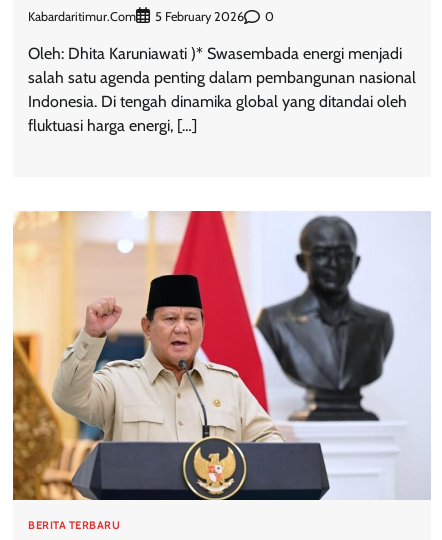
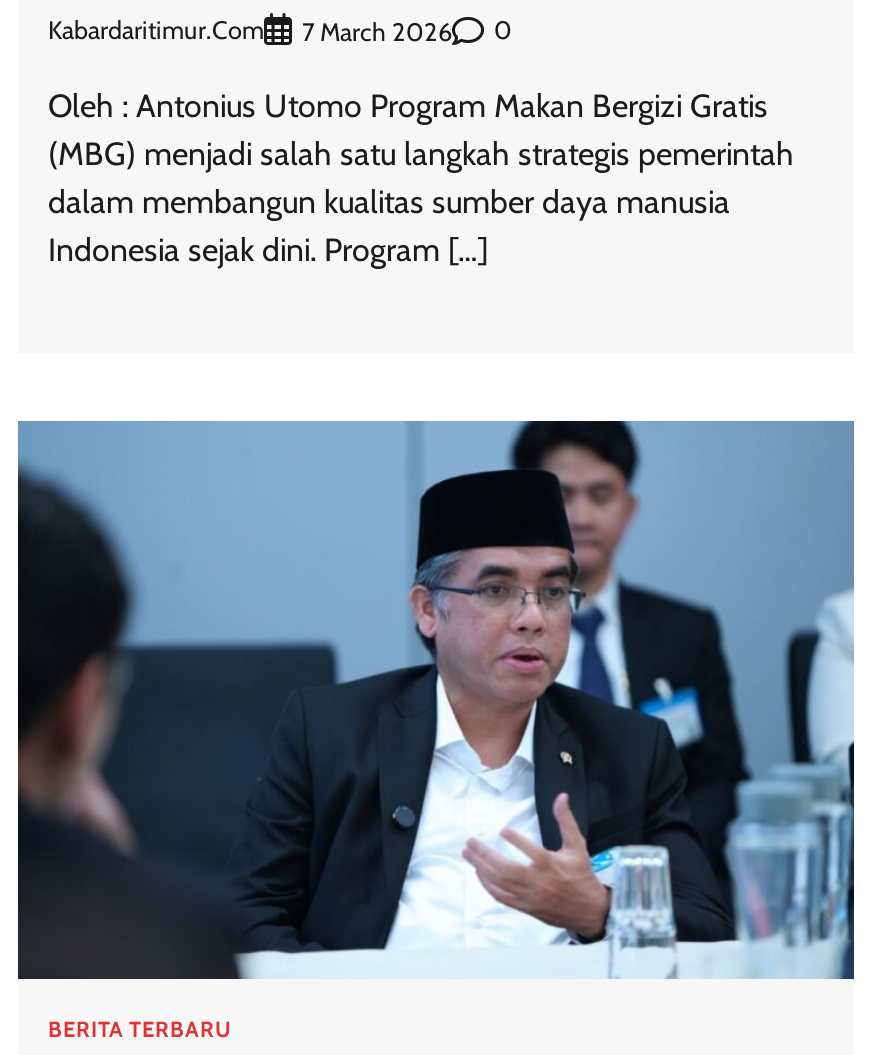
[155,9,244,24] 5 February 2026 -> [302,17,452,47] 7 March 2026
[28,44,416,135] Oleh: Dhita Karuniawati )* Swasembada energi menjadi | salah satu agenda penting dalam pembangunan nasional | Indonesia. Di tengah dinamika global yang ditandai oleh | fluktuasi harga energi, […] -> [48,87,794,269] Oleh : Antonius Utomo Program Makan Bergizi Gratis | (MBG) menjadi salah satu langkah strategis pemerintah | dalam membangun kualitas sumber daya manusia | Indonesia sejak dini. Program […]
[12,210,431,501] [image] -> [16,418,856,982] [image]

